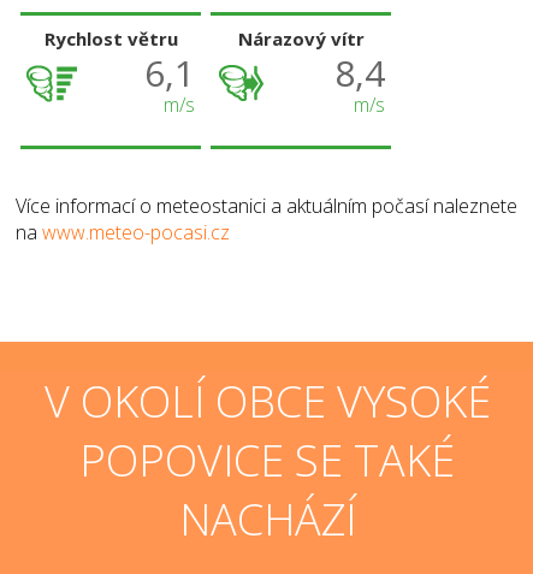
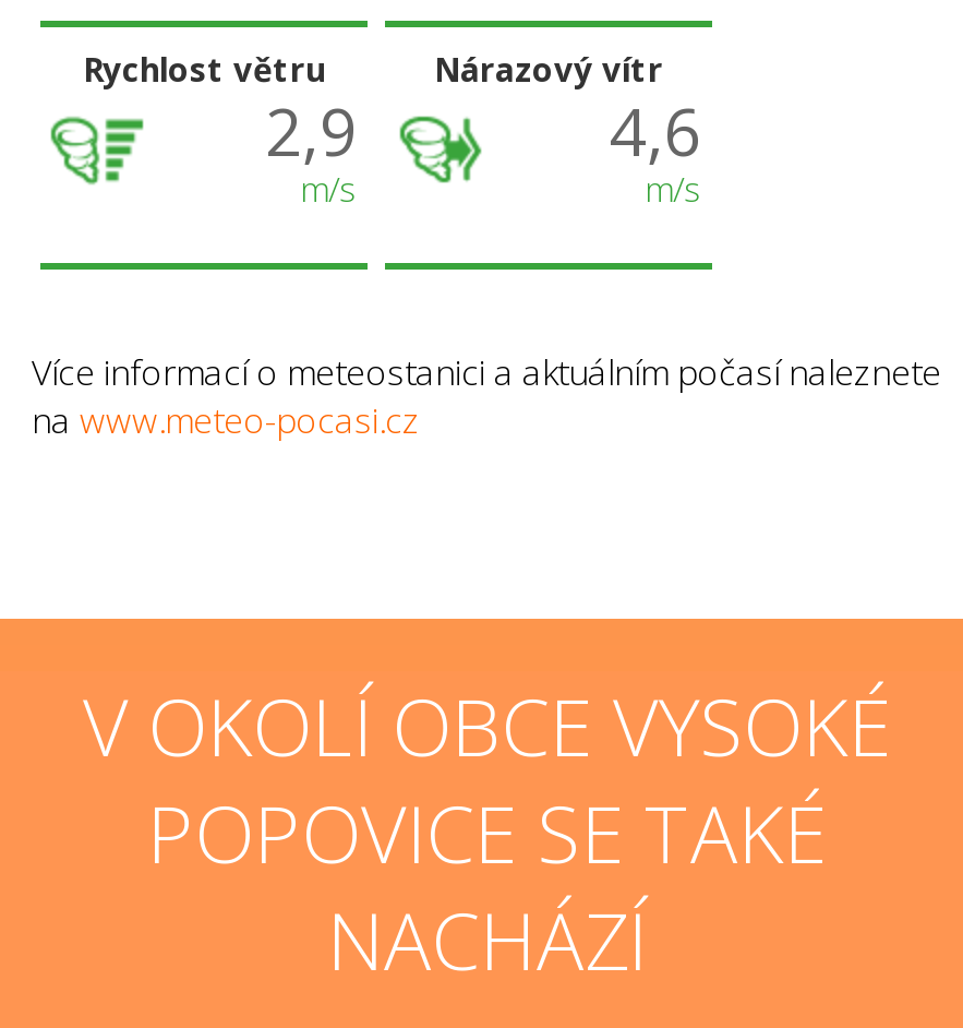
[144,49,195,98] 6,1 -> [265,87,357,177] 2,9
[334,49,385,98] 8,4 -> [610,87,701,177] 4,6

